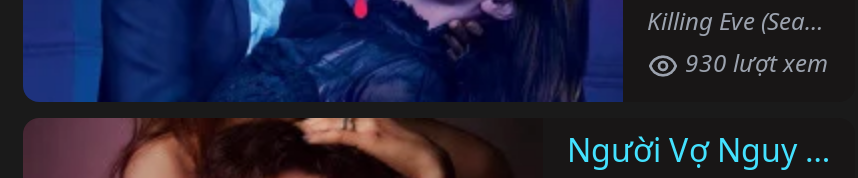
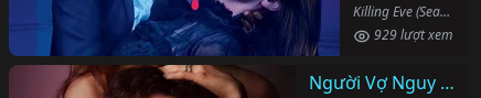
[679,46,829,80] 930 lượt xem -> [371,25,453,44] 929 lượt xem

